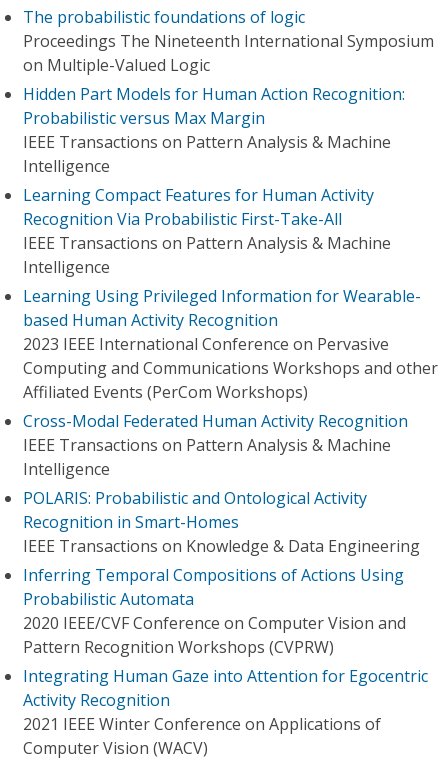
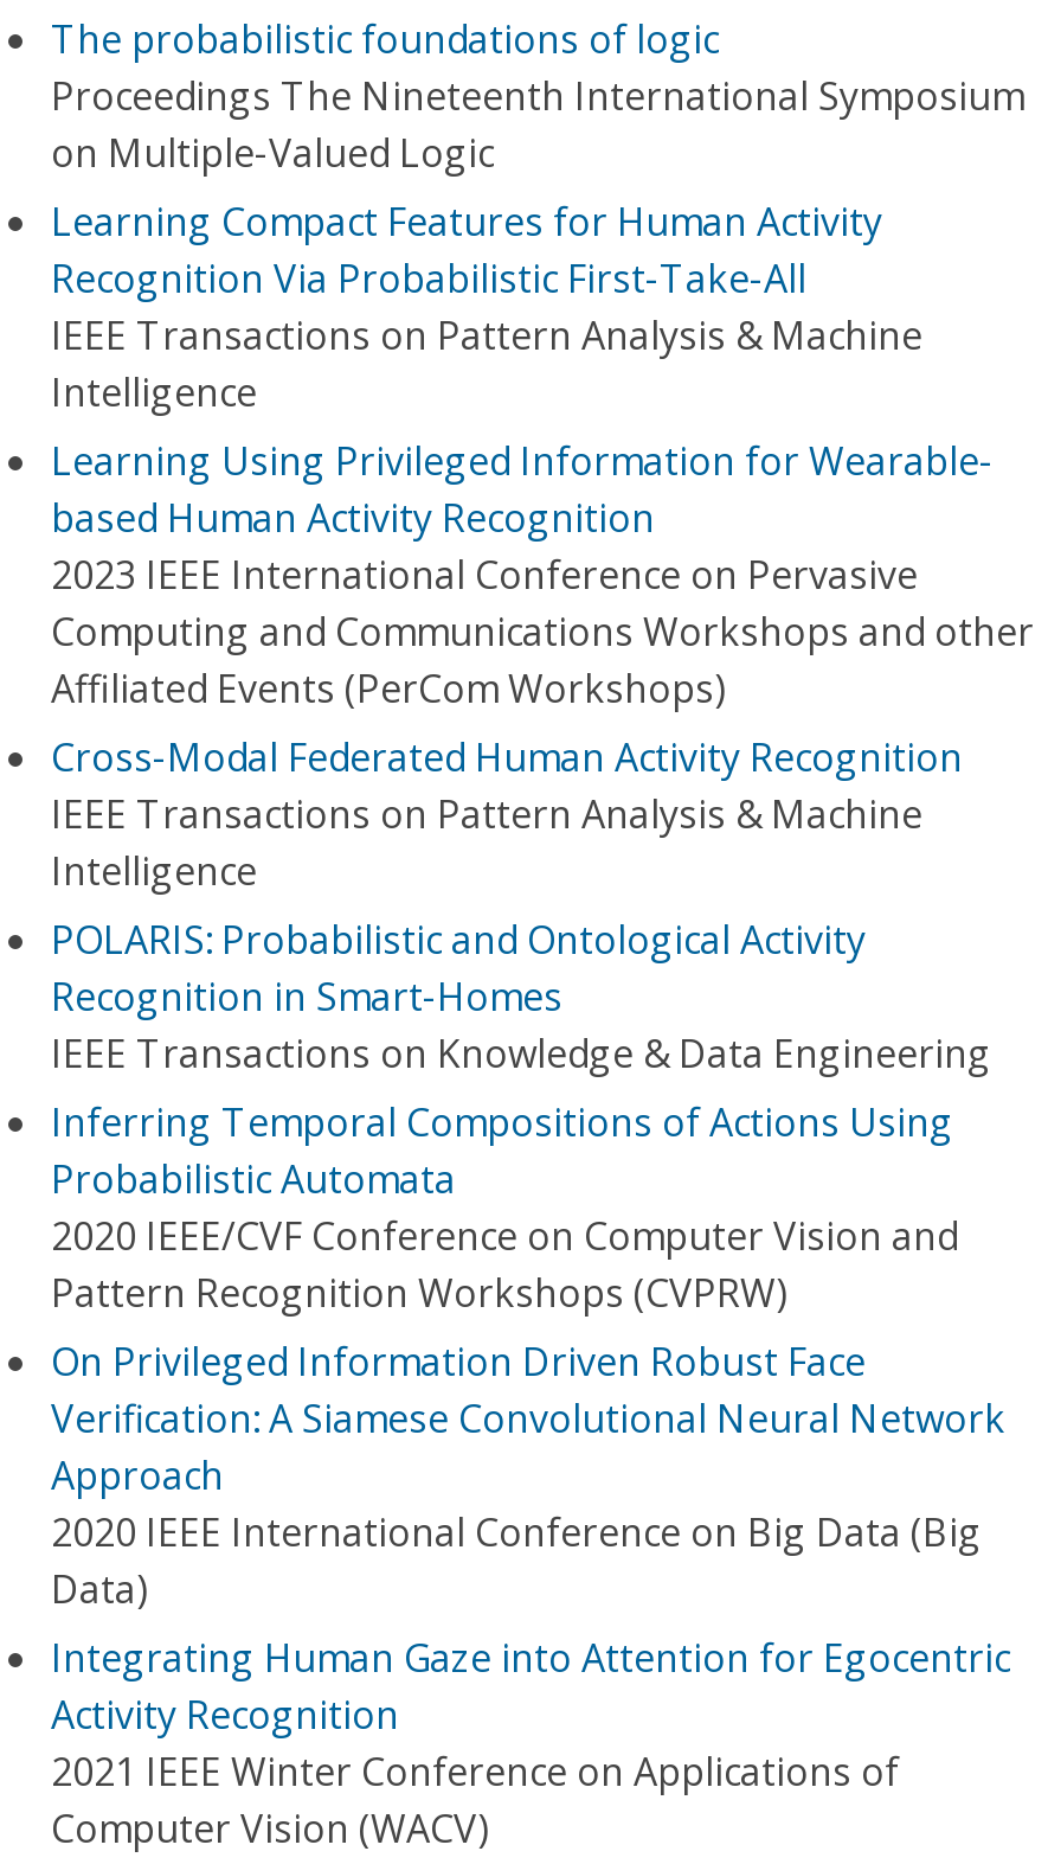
[23,83,405,177] Hidden Part Models for Human Action Recognition: | Probabilistic versus Max Margin | IEEE Transactions on Pattern Analysis & Machine | Intelligence -> none
moved [23,184,438,658] -> [51,196,1034,1319]: Learning Compact Features for Human Activity | Recognition Via Probabilistic First-Take-All | IEEE Transactions on Pattern Analysis & Machine | ... | 2020 IEEE/CVF Conference on Computer Vision and | Pattern Recognition Workshops (CVPRW)
none -> [51,1335,1005,1615] On Privileged Information Driven Robust Face | Verification: A Siamese Convolutional Neural Network | Approach | 2020 IEEE International Conference on Big Data (Big | Data)

